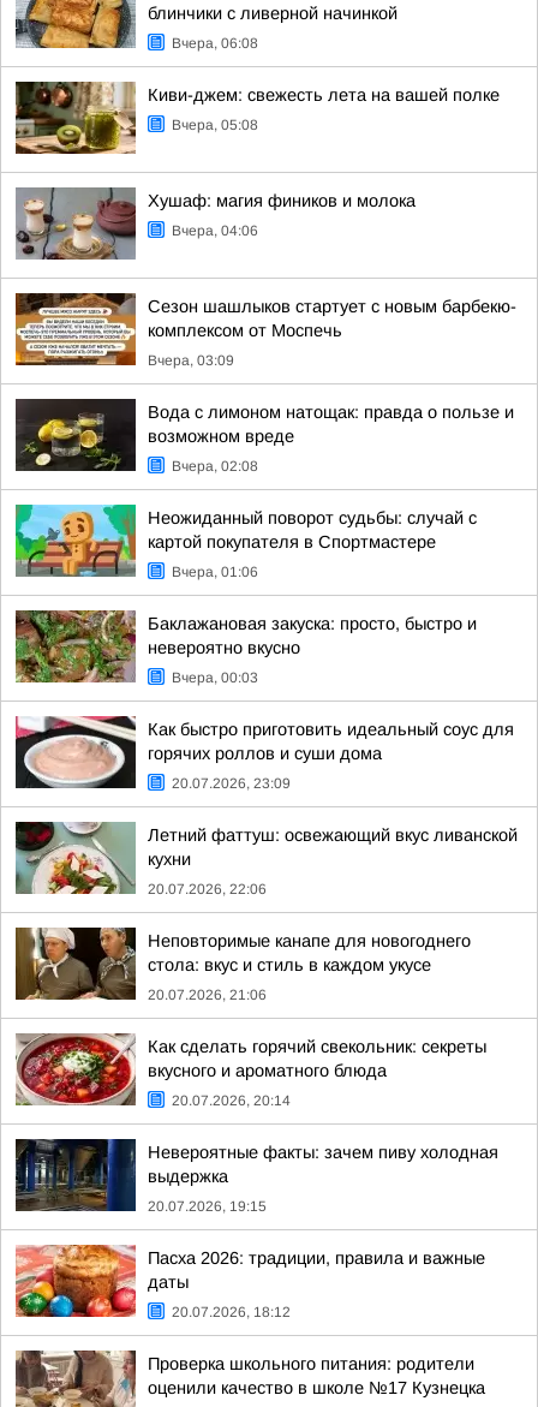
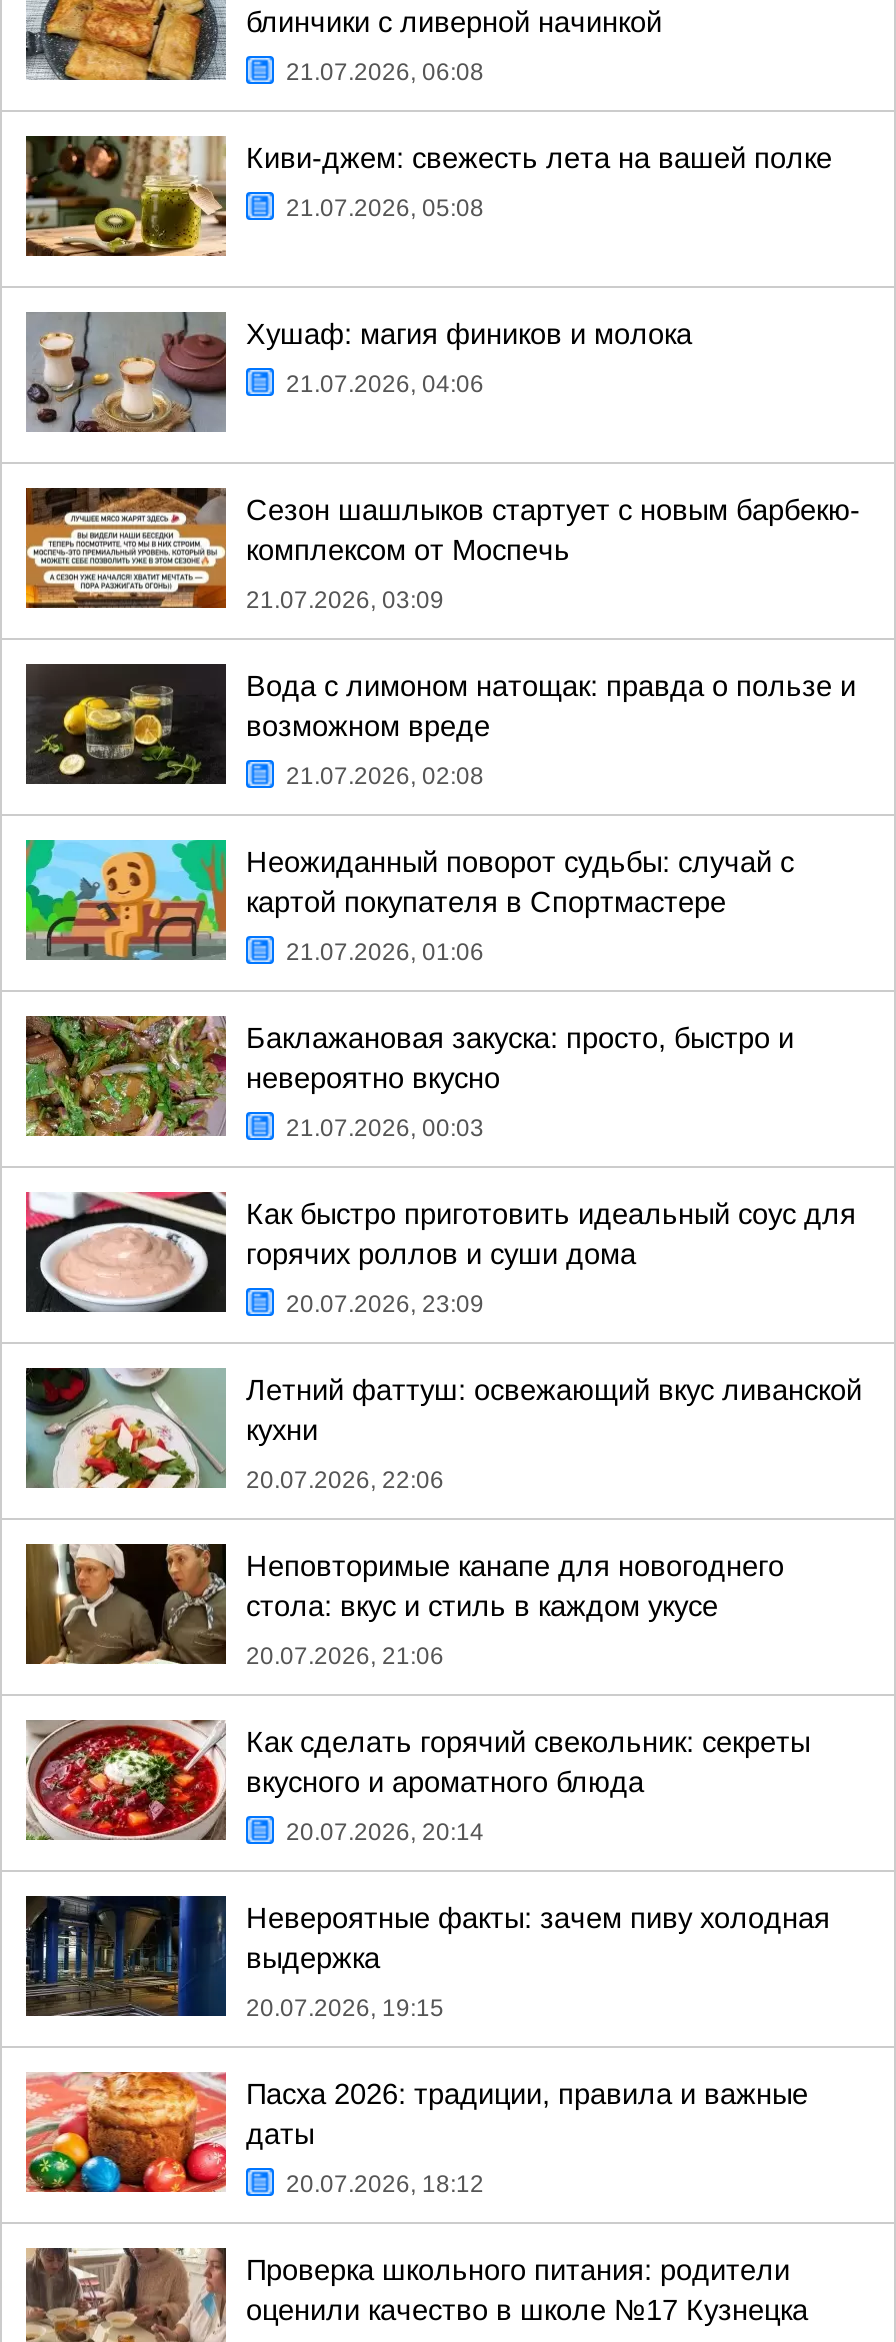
[172,35,258,52] Вчера, 06:08 -> [286,58,484,86] 21.07.2026, 06:08
[172,117,258,133] Вчера, 05:08 -> [286,194,484,222] 21.07.2026, 05:08
[172,222,258,239] Вчера, 04:06 -> [286,370,484,398] 21.07.2026, 04:06
[148,352,234,369] Вчера, 03:09 -> [246,586,444,614] 21.07.2026, 03:09
[172,458,258,475] Вчера, 02:08 -> [286,762,484,790] 21.07.2026, 02:08
[172,564,258,580] Вчера, 01:06 -> [286,938,484,966] 21.07.2026, 01:06
[172,669,258,686] Вчера, 00:03 -> [286,1114,484,1142] 21.07.2026, 00:03

